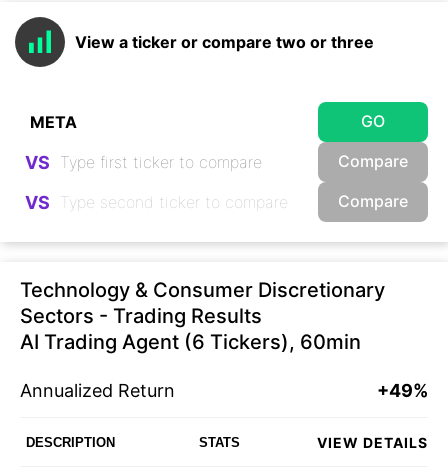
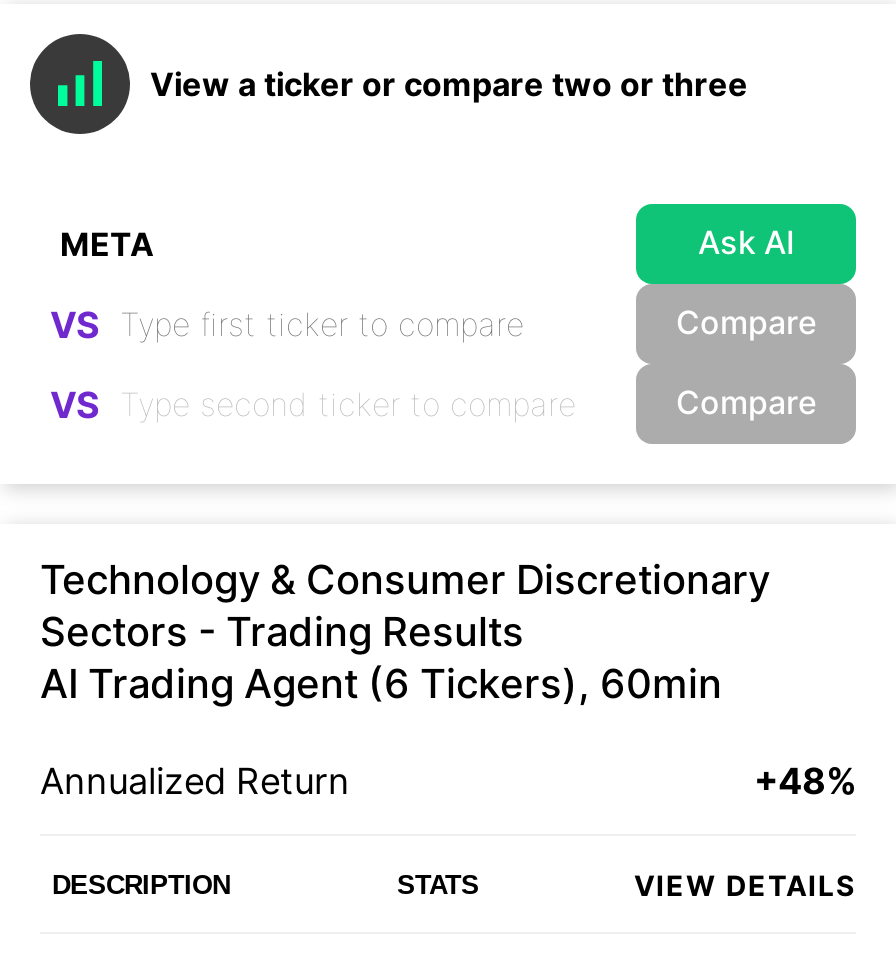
[361,111,385,131] GO -> [698,222,794,262] Ask AI
[377,380,428,401] +49% -> [754,761,856,803] +48%

